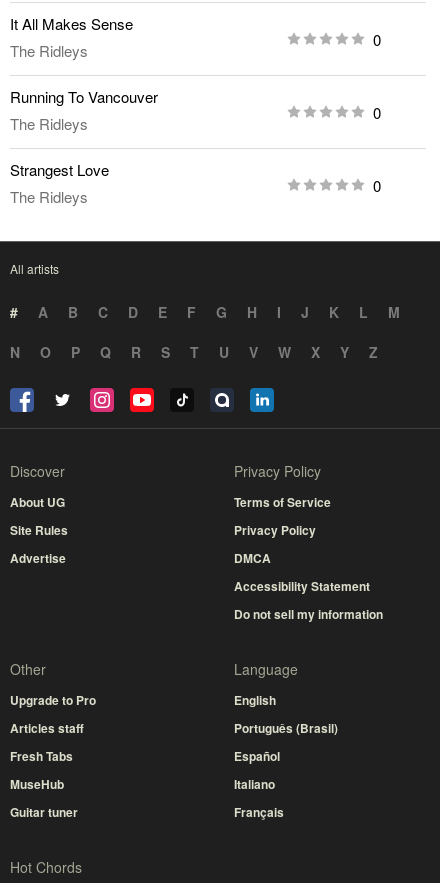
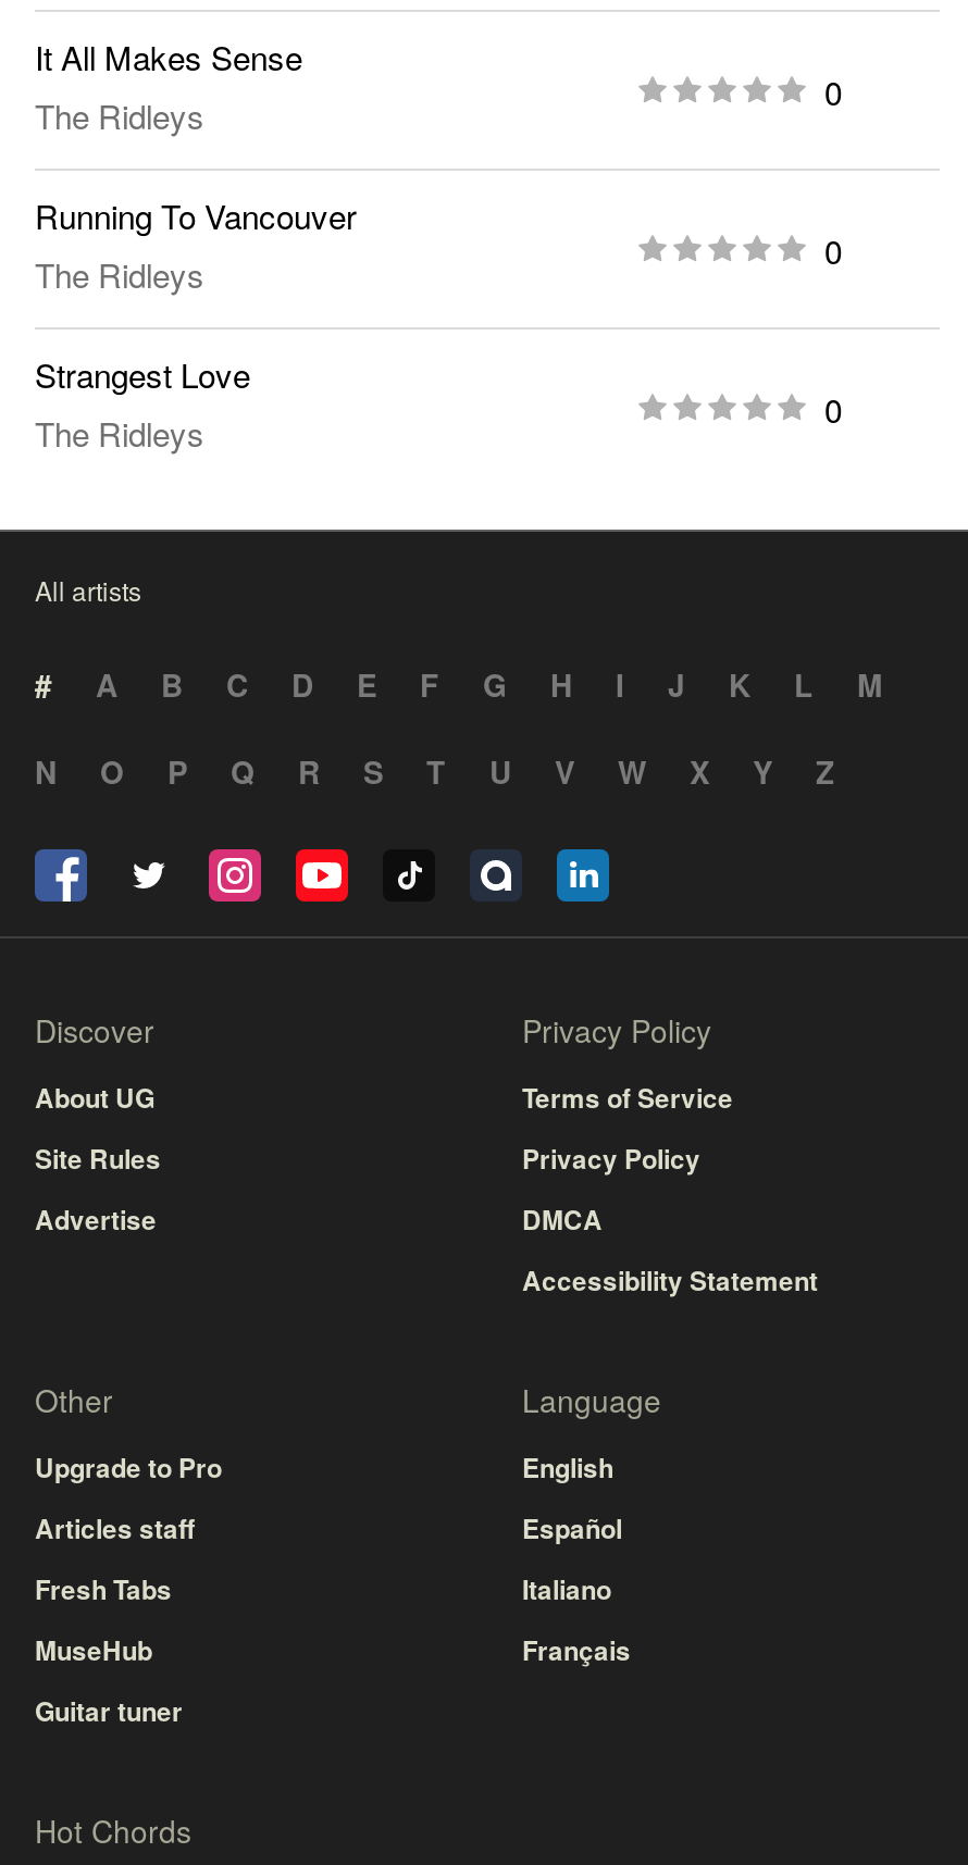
[234,605,383,623] Do not sell my information -> none
[234,719,338,737] Português (Brasil) -> none
moved [234,747,284,821] -> [522,1509,631,1670]: Español | Italiano | Français

